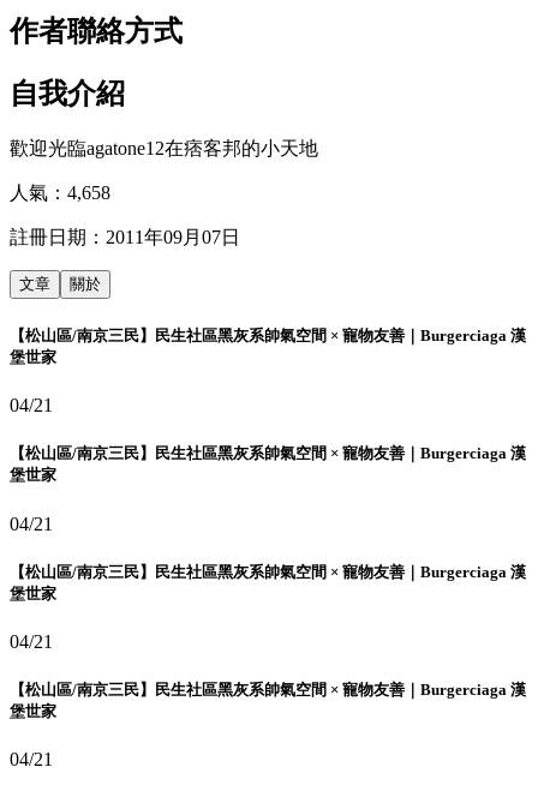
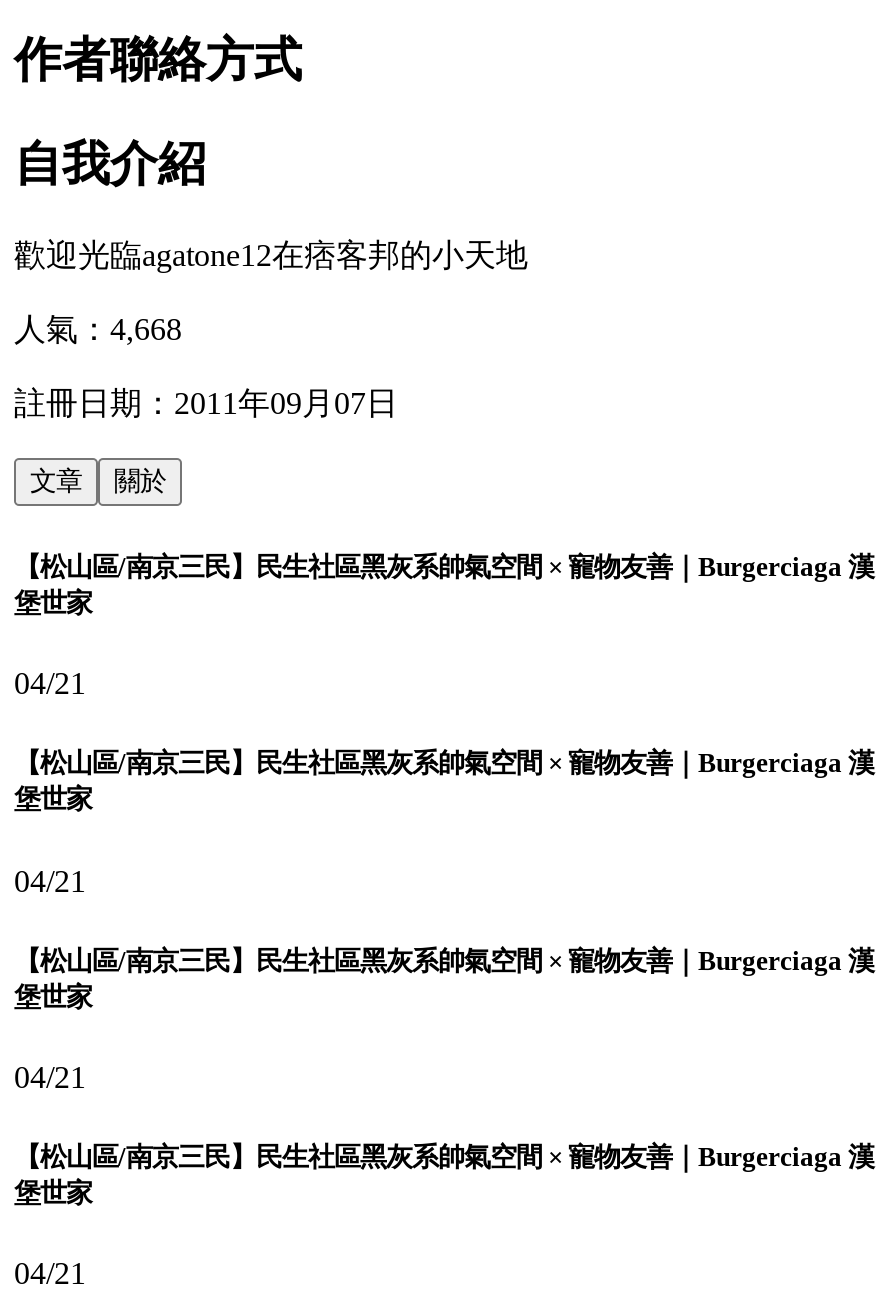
[10,182,110,203] 人氣：4,658 -> [14,312,182,346] 人氣：4,668

